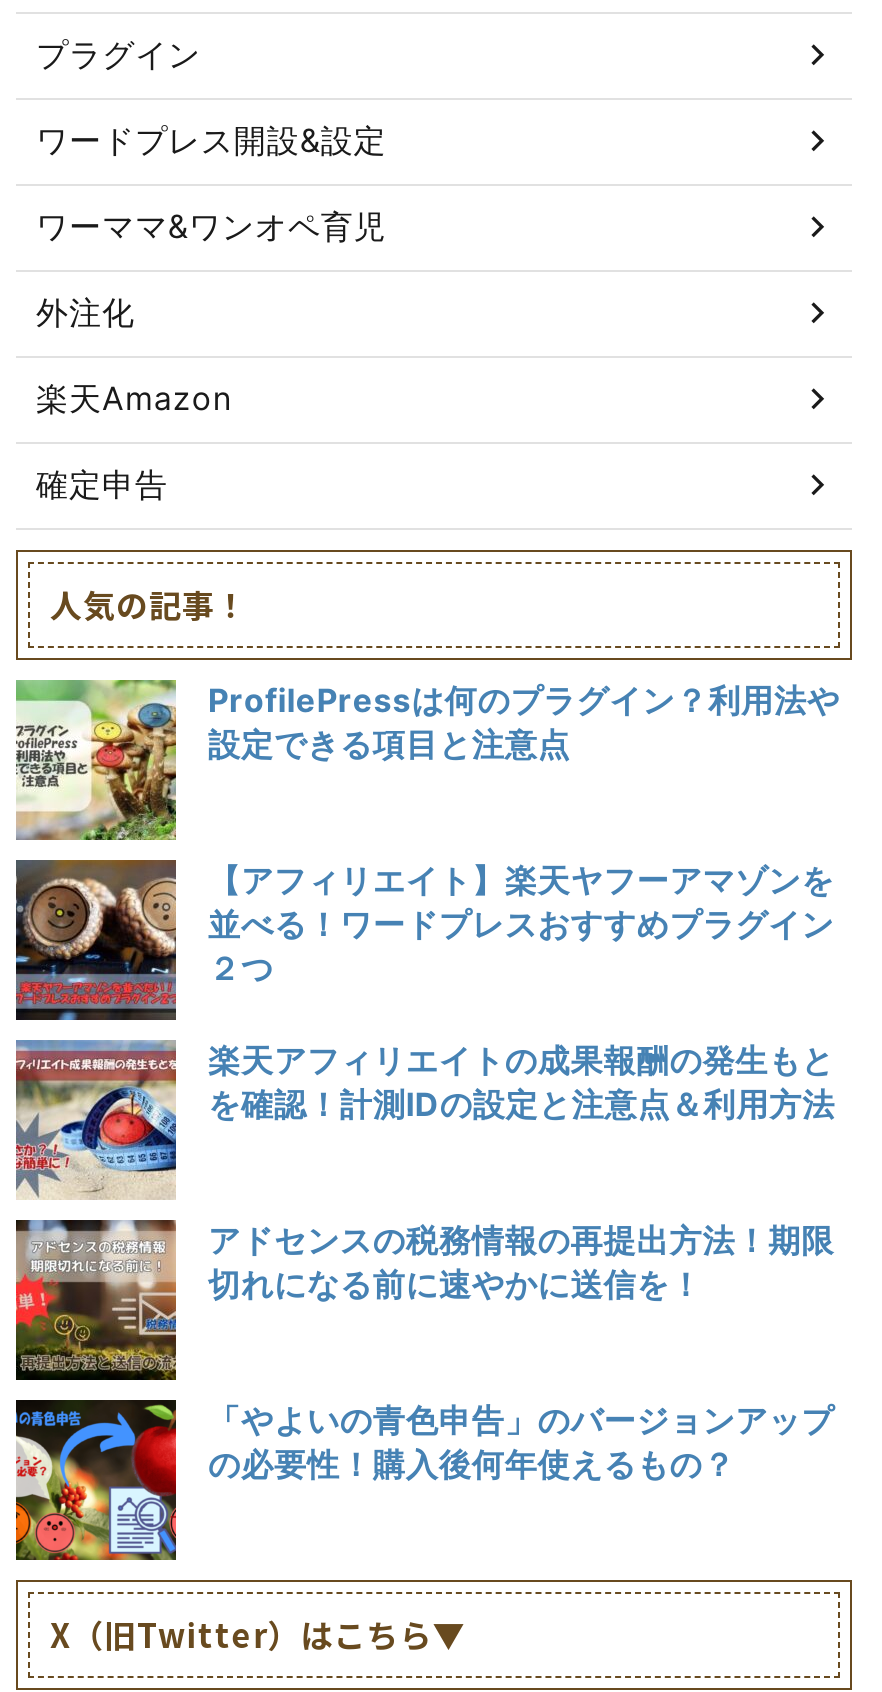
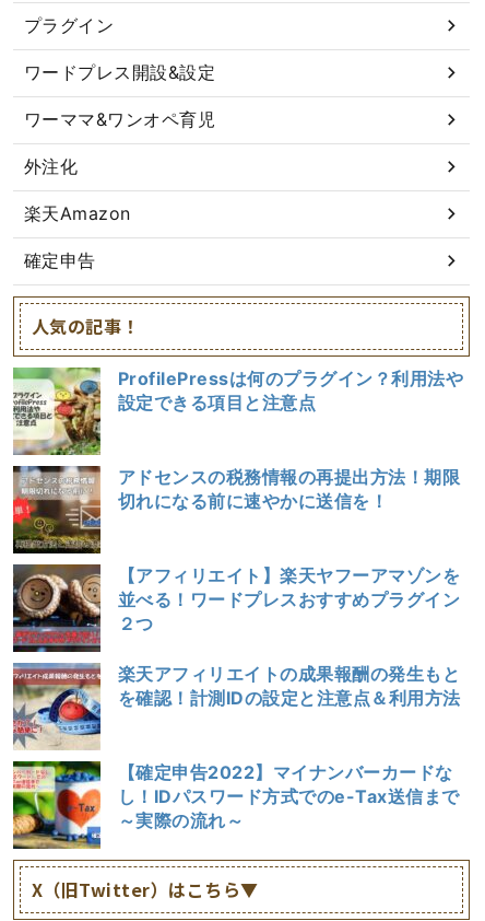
moved [12,859,835,1204] -> [11,564,461,753]: [image] | 【アフィリエイト】楽天ヤフーアマゾンを | 並べる！ワードプレスおすすめプラグイン | ２つ | 楽天アフィリエイトの成果報酬の発生もと | を確認！計測IDの設定と注意点＆利用方法
moved [14,1218,834,1382] -> [12,465,460,553]: [image] | アドセンスの税務情報の再提出方法！期限 | 切れになる前に速やかに送信を！
[14,1399,834,1562] [image] | 「やよいの青色申告」のバージョンアップ | の必要性！購入後何年使えるもの？ -> [12,760,459,850] [image] | 【確定申告2022】マイナンバーカードな | し！IDパスワード方式でのe-Tax送信まで | ～実際の流れ～

